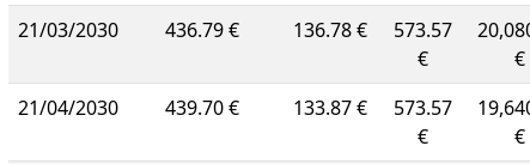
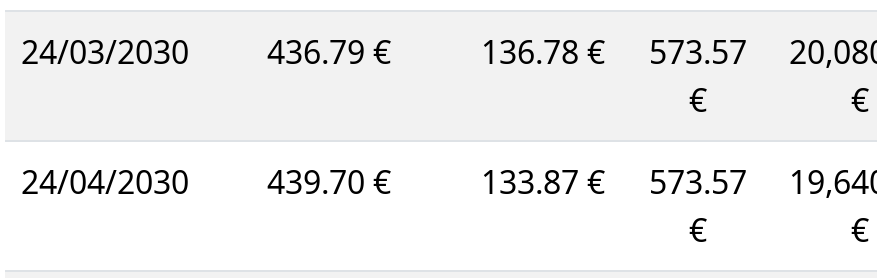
[18,17,239,43] 21/03/2030 436.79 € -> [21,30,391,74] 24/03/2030 436.79 €
[18,95,239,121] 21/04/2030 439.70 € -> [21,160,391,204] 24/04/2030 439.70 €

